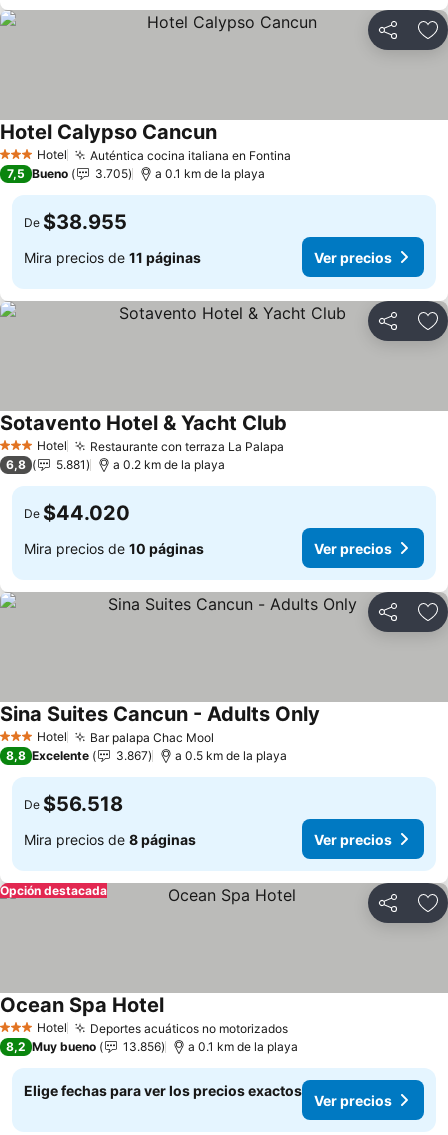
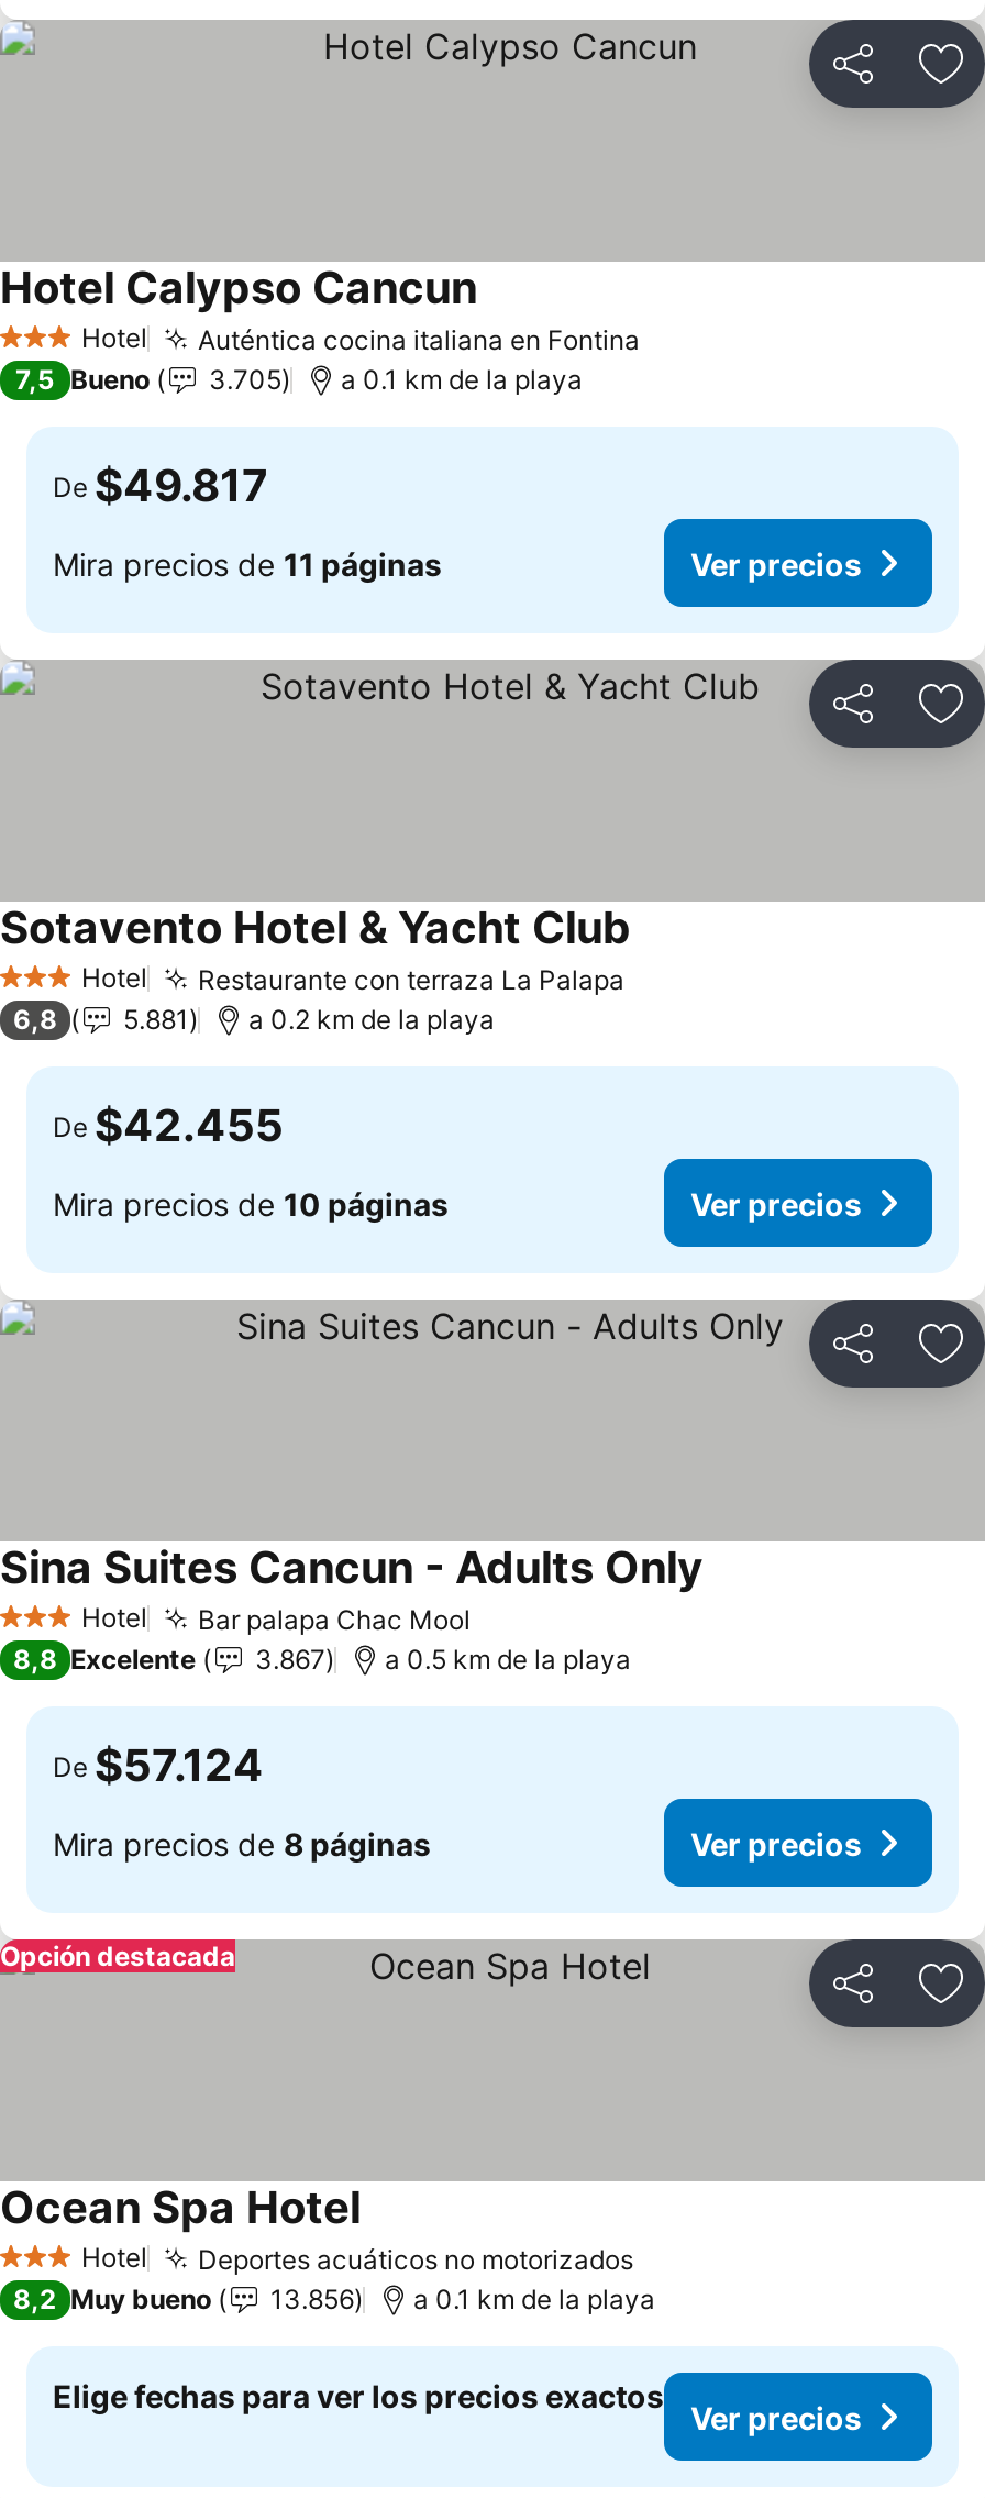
[24,210,127,234] De $38.955 -> [53,460,268,512] De $49.817
[24,501,130,525] De $44.020 -> [53,1099,284,1152] De $42.455
[24,792,123,816] De $56.518 -> [53,1739,264,1792] De $57.124

